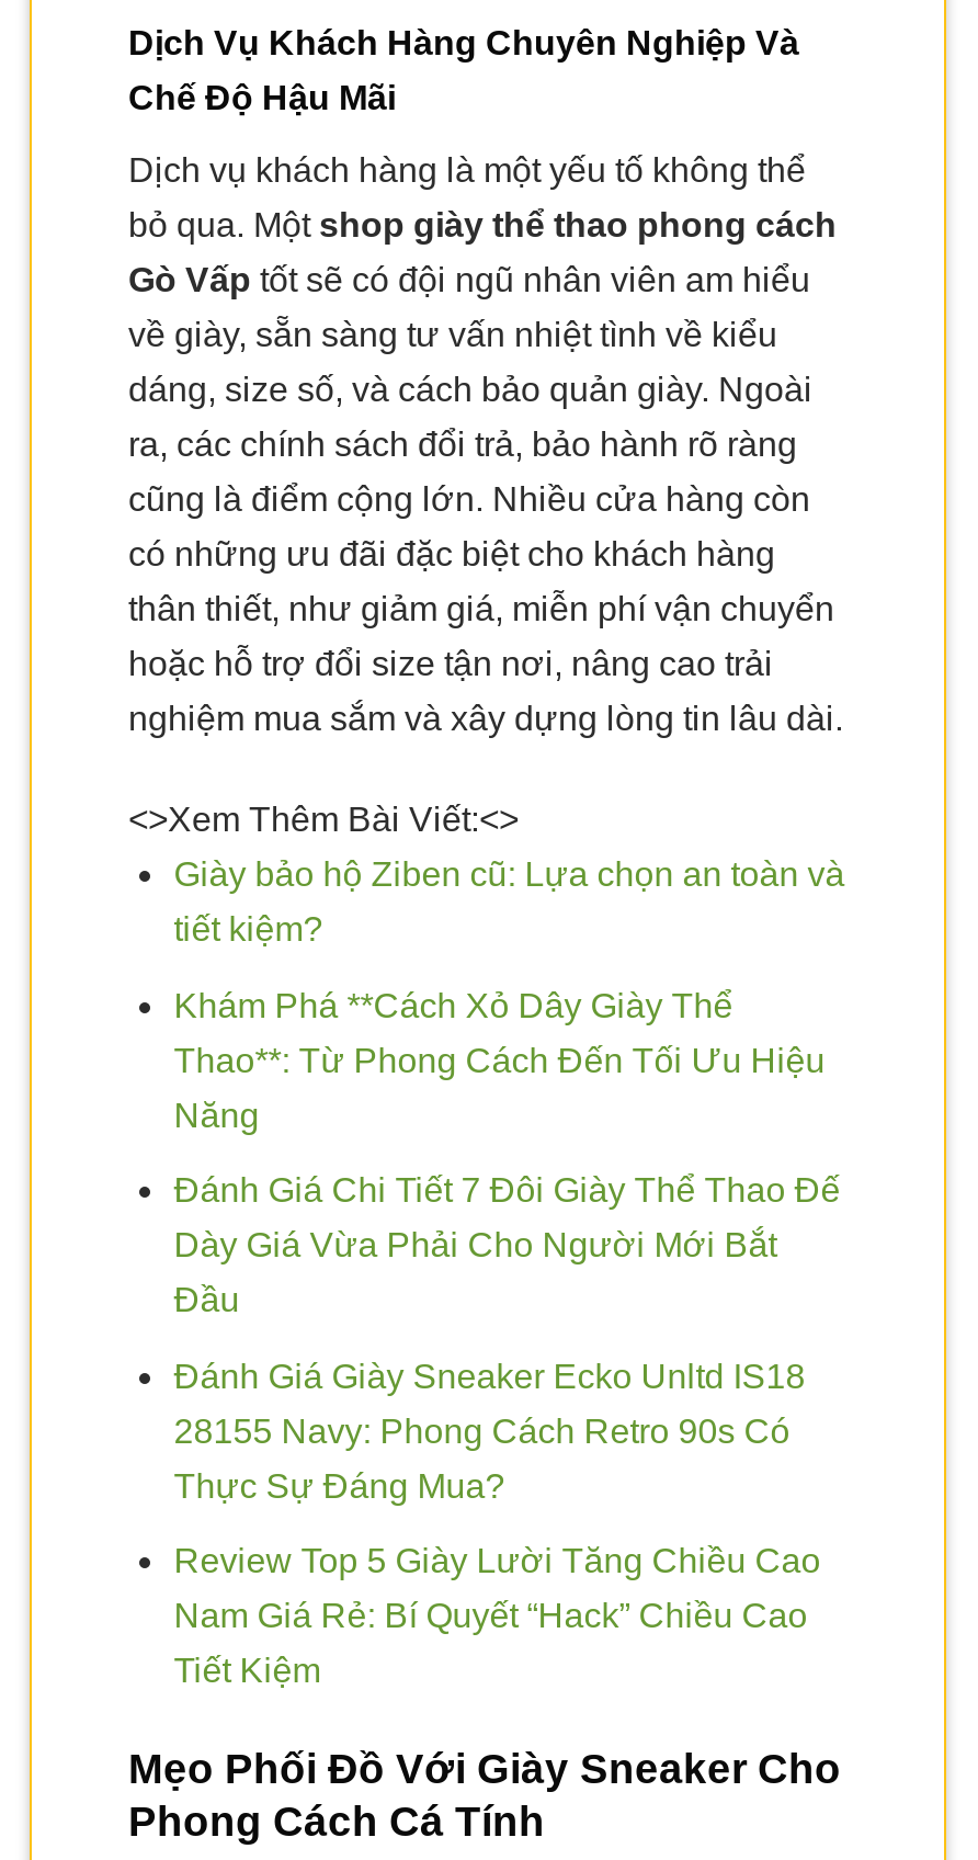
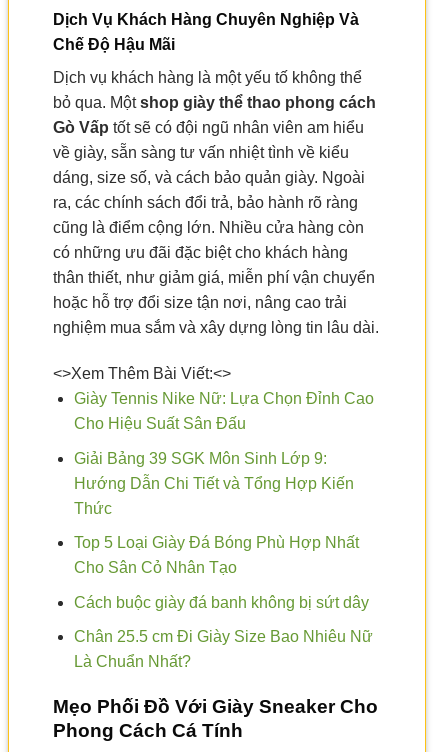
[174,855,845,1690] Giày bảo hộ Ziben cũ: Lựa chọn an toàn và | tiết kiệm? | Khám Phá **Cách Xỏ Dây Giày Thể | Thao**: Từ Phong Cách Đến Tối Ưu Hiệu | Năng | Đánh Giá Chi Tiết 7 Đôi Giày Thể Thao Đế | Dày Giá Vừa Phải Cho Người Mới Bắt | Đầu | Đánh Giá Giày Sneaker Ecko Unltd IS18 | 28155 Navy: Phong Cách Retro 90s Có | Thực Sự Đáng Mua? | Review Top 5 Giày Lười Tăng Chiều Cao | Nam Giá Rẻ: Bí Quyết “Hack” Chiều Cao | Tiết Kiệm -> [74,390,374,670] Giày Tennis Nike Nữ: Lựa Chọn Đỉnh Cao | Cho Hiệu Suất Sân Đấu | Giải Bảng 39 SGK Môn Sinh Lớp 9: | Hướng Dẫn Chi Tiết và Tổng Hợp Kiến | Thức | Top 5 Loại Giày Đá Bóng Phù Hợp Nhất | Cho Sân Cỏ Nhân Tạo | Cách buộc giày đá banh không bị sứt dây | Chân 25.5 cm Đi Giày Size Bao Nhiêu Nữ | Là Chuẩn Nhất?

